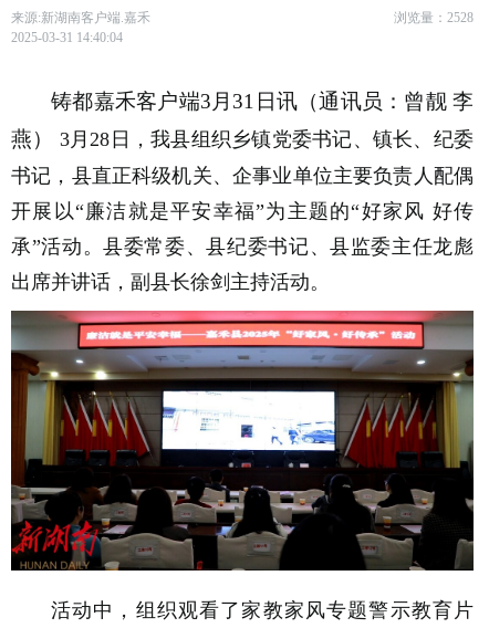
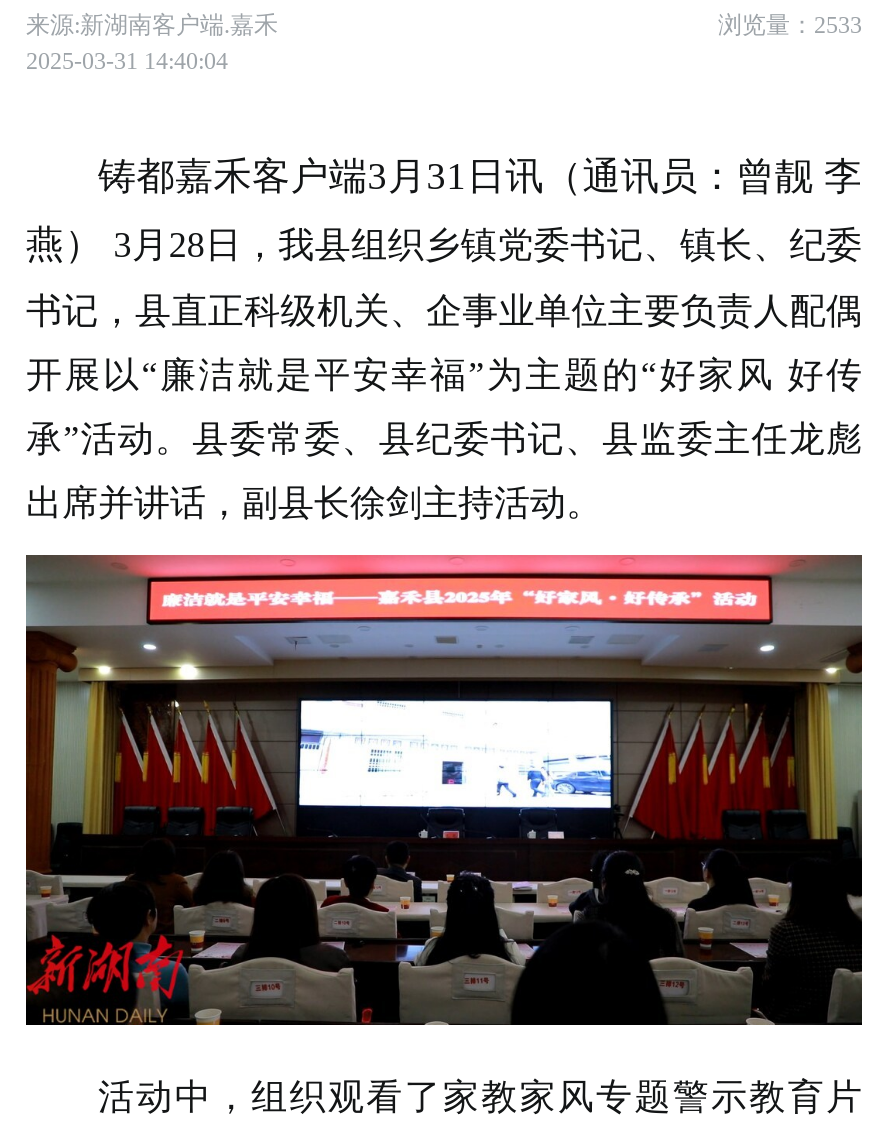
[394,10,474,25] 浏览量：2528 -> [718,11,862,39] 浏览量：2533

